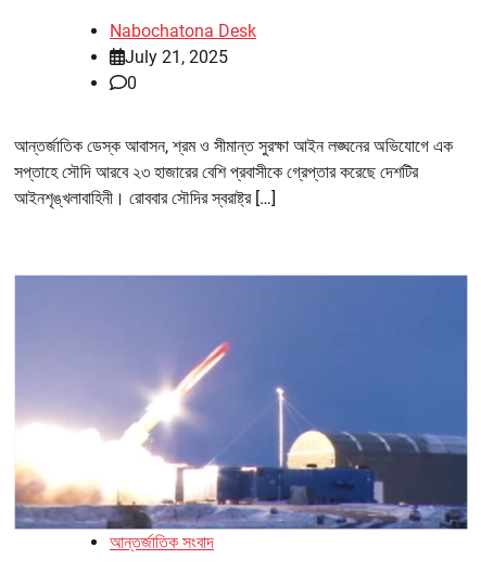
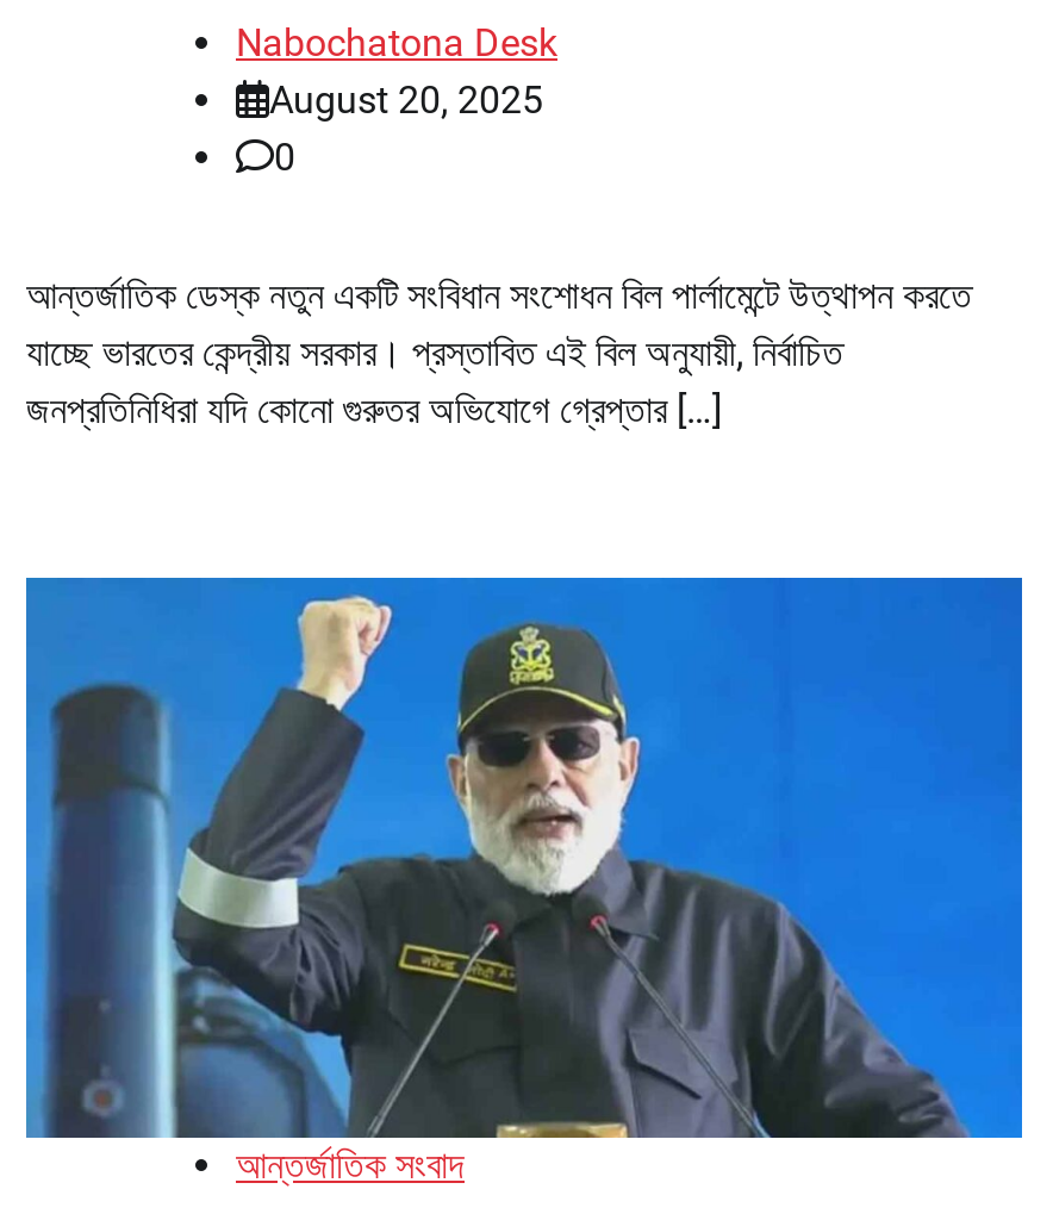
[125,46,228,67] July 21, 2025 -> [269,77,543,122] August 20, 2025
[14,135,453,208] আন্তর্জাতিক ডেস্ক আবাসন, শ্রম ও সীমান্ত সুরক্ষা আইন লঙ্ঘনের অভিযোগে এক | সপ্তাহে সৌদি আরবে ২৩ হাজারের বেশি প্রবাসীকে গ্রেপ্তার করেছে দেশটির | আইনশৃঙ্খলাবাহিনী। রোববার সৌদির স্বরাষ্ট্র […] -> [26,272,972,432] আন্তর্জাতিক ডেস্ক নতুন একটি সংবিধান সংশোধন বিল পার্লামেন্টে উত্থাপন করতে | যাচ্ছে ভারতের কেন্দ্রীয় সরকার। প্রস্তাবিত এই বিল অনুযায়ী, নির্বাচিত | জনপ্রতিনিধিরা যদি কোনো গুরুতর অভিযোগে গ্রেপ্তার […]
[14,276,469,531] [image] -> [24,578,1024,1140] [image]

